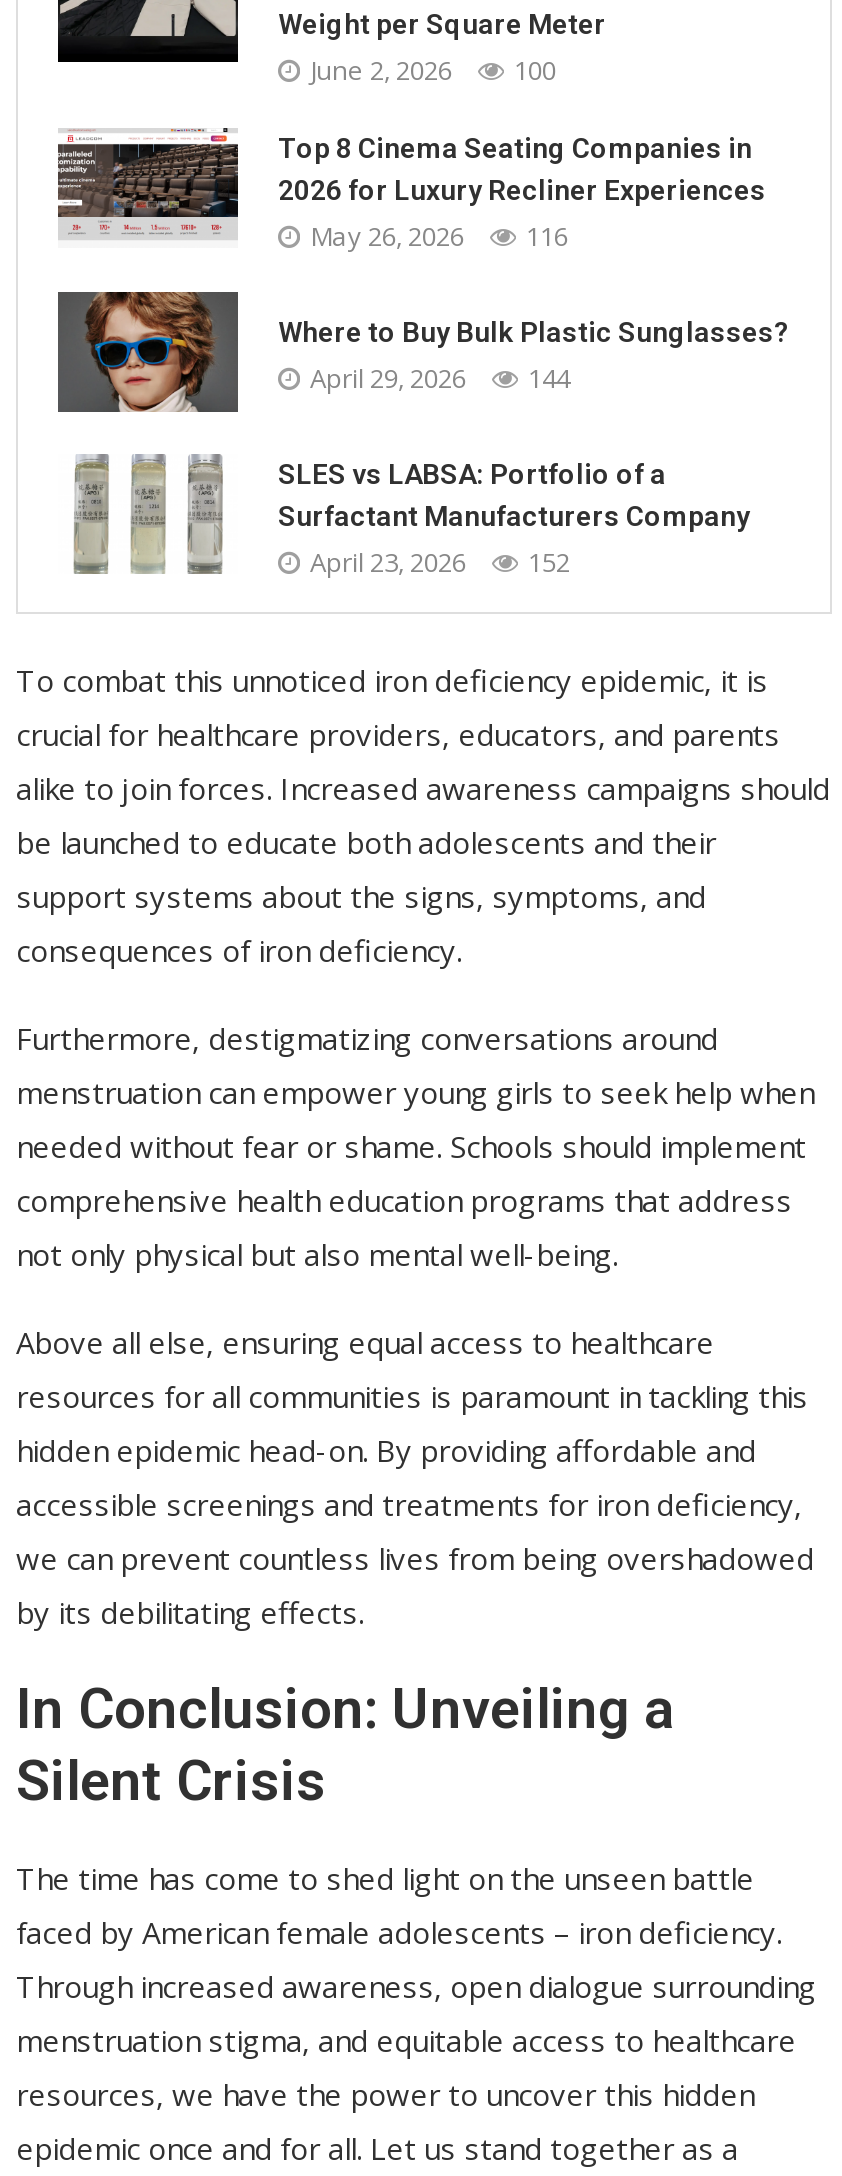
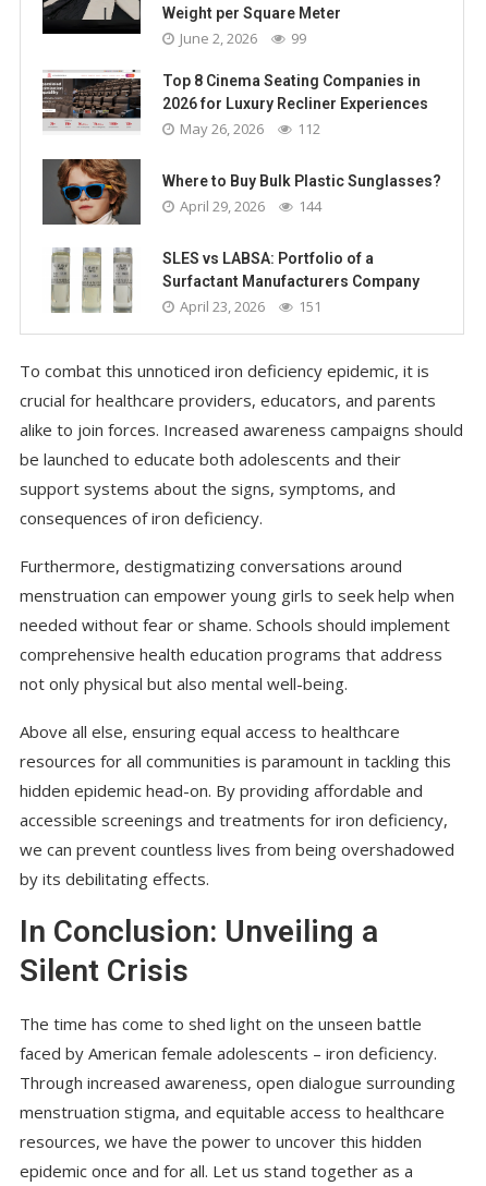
[310,52,556,88] June 2, 2026 100 -> [180,28,306,48] June 2, 2026 99
[310,218,568,254] May 26, 2026 116 -> [180,119,320,138] May 26, 2026 112
[310,544,570,580] April 23, 2026 152 -> [180,296,321,316] April 23, 2026 151

